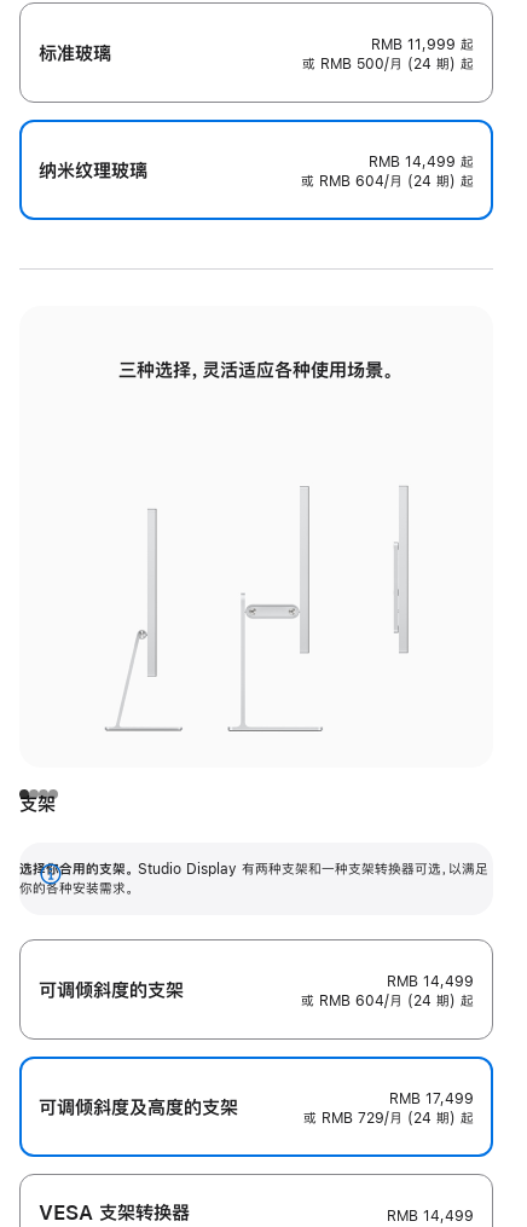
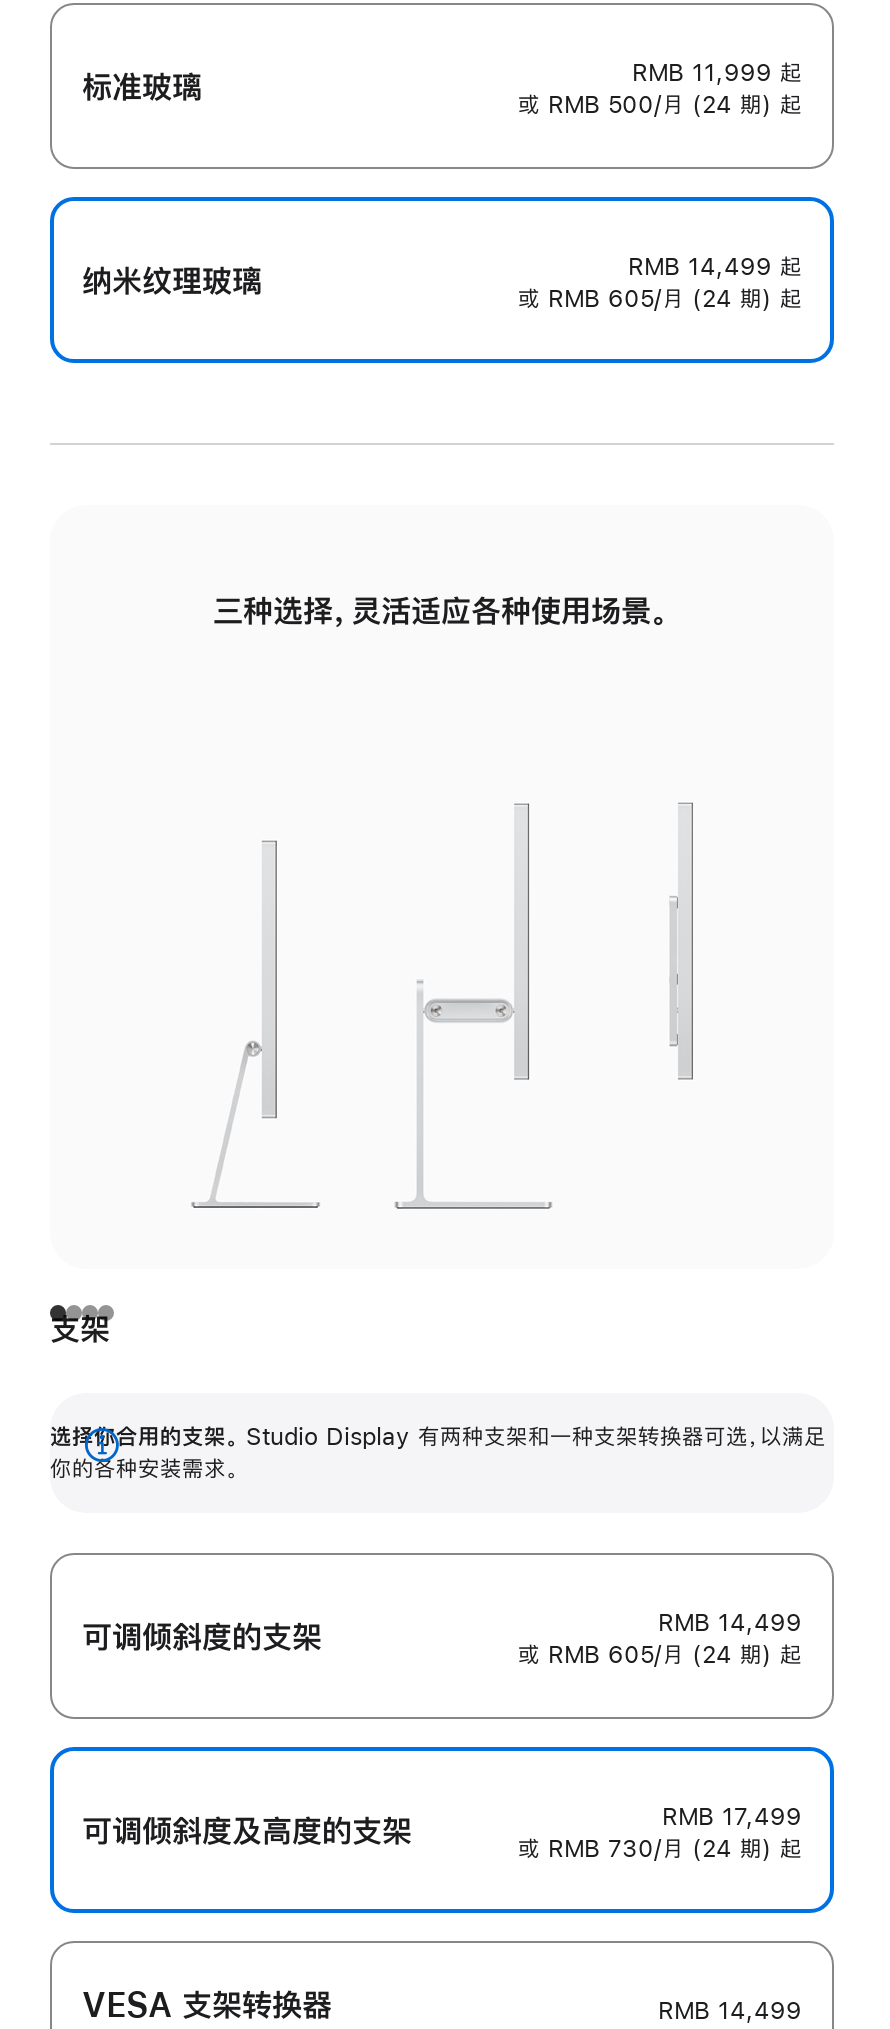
[301,174,474,189] 或 RMB 604/月 (24 期) 起 -> [518,287,802,311] 或 RMB 605/月 (24 期) 起
[301,994,474,1008] 或 RMB 604/月 (24 期) 起 -> [518,1643,802,1667] 或 RMB 605/月 (24 期) 起
[303,1111,474,1126] 或 RMB 729/月 (24 期) 起 -> [518,1837,802,1861] 或 RMB 730/月 (24 期) 起

